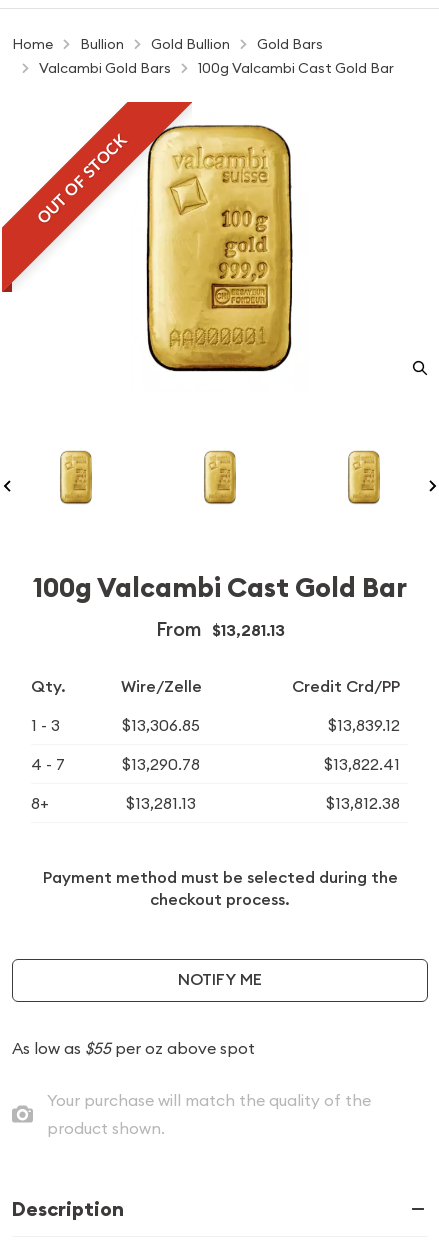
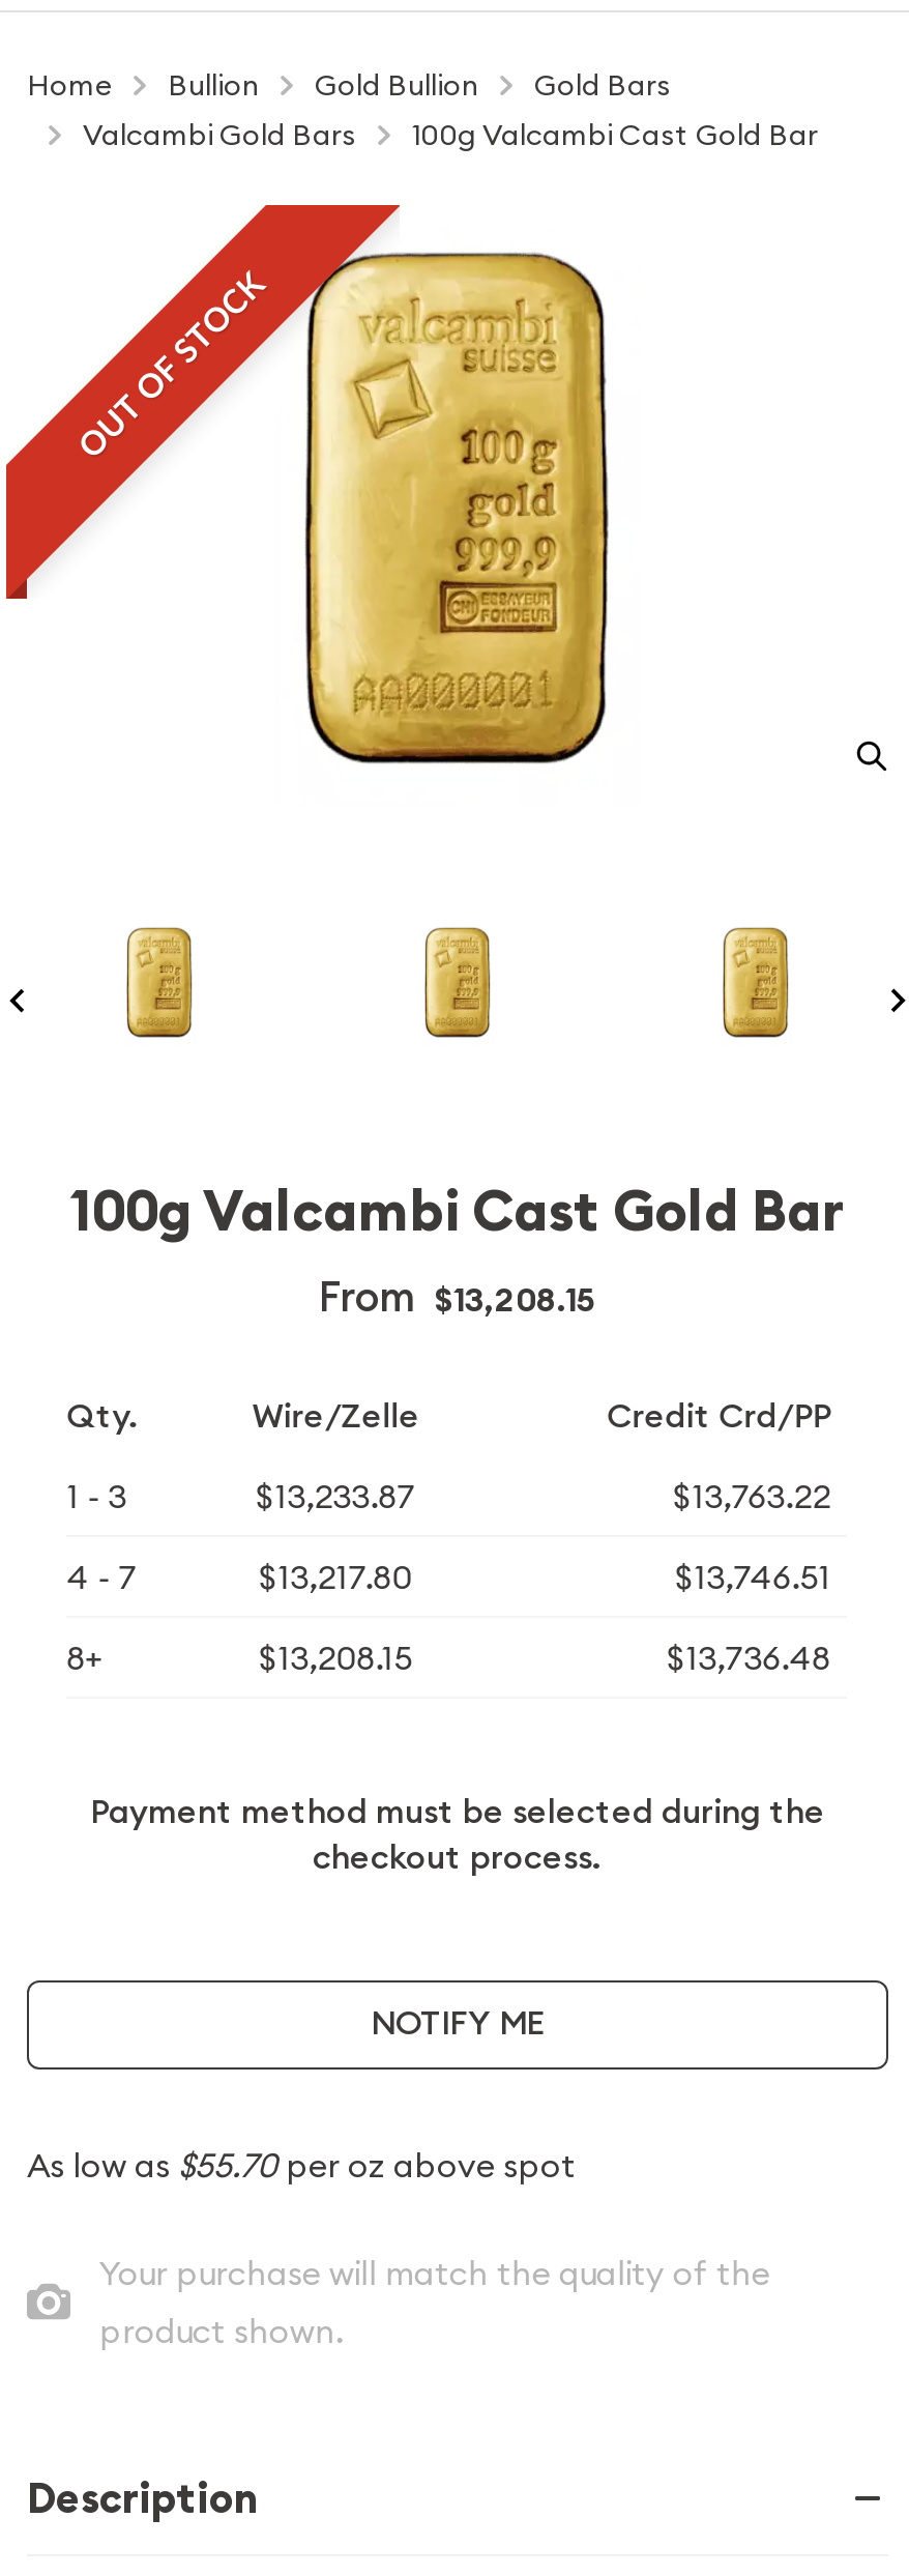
[155,616,284,642] From $13,281.13 -> [319,1270,596,1324] From $13,208.15
[122,715,200,735] $13,306.85 -> [256,1475,416,1516] $13,233.87
[328,715,400,735] $13,839.12 -> [673,1475,831,1516] $13,763.22
[122,754,200,774] $13,290.78 -> [259,1555,412,1597] $13,217.80
[324,754,400,774] $13,822.41 -> [675,1555,831,1597] $13,746.51
[126,793,196,813] $13,281.13 -> [259,1636,412,1678] $13,208.15
[326,793,400,813] $13,812.38 -> [667,1636,831,1678] $13,736.48
[12,1038,255,1058] As low as $55 per oz above spot -> [27,2143,576,2185] As low as $55.70 per oz above spot

